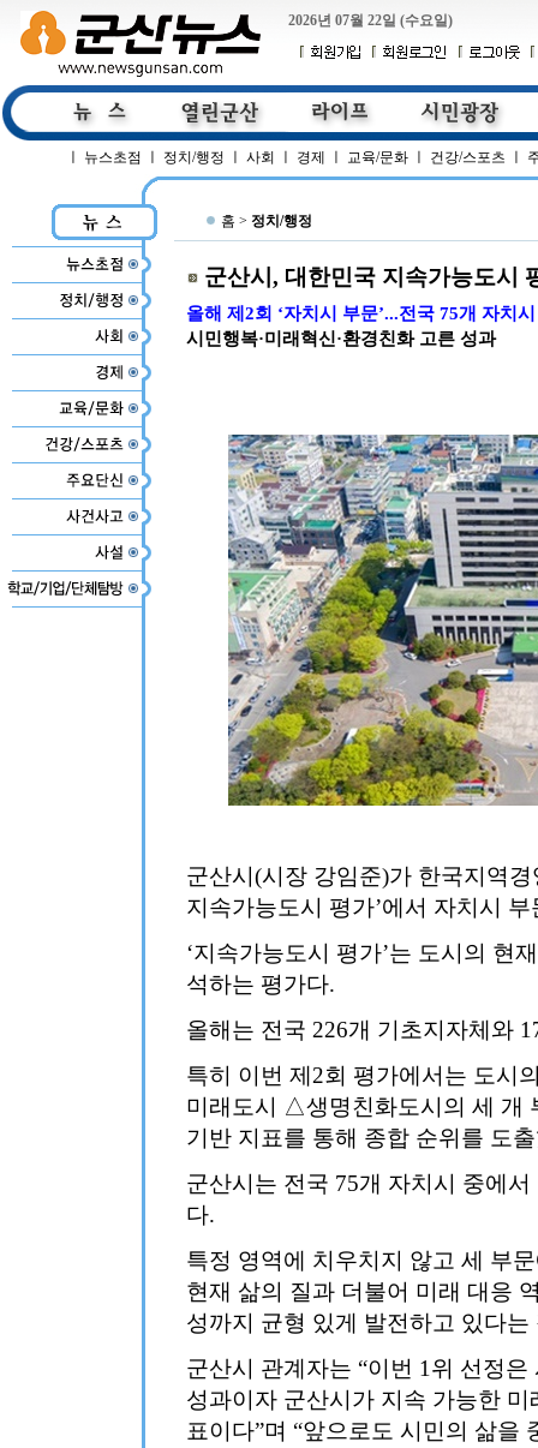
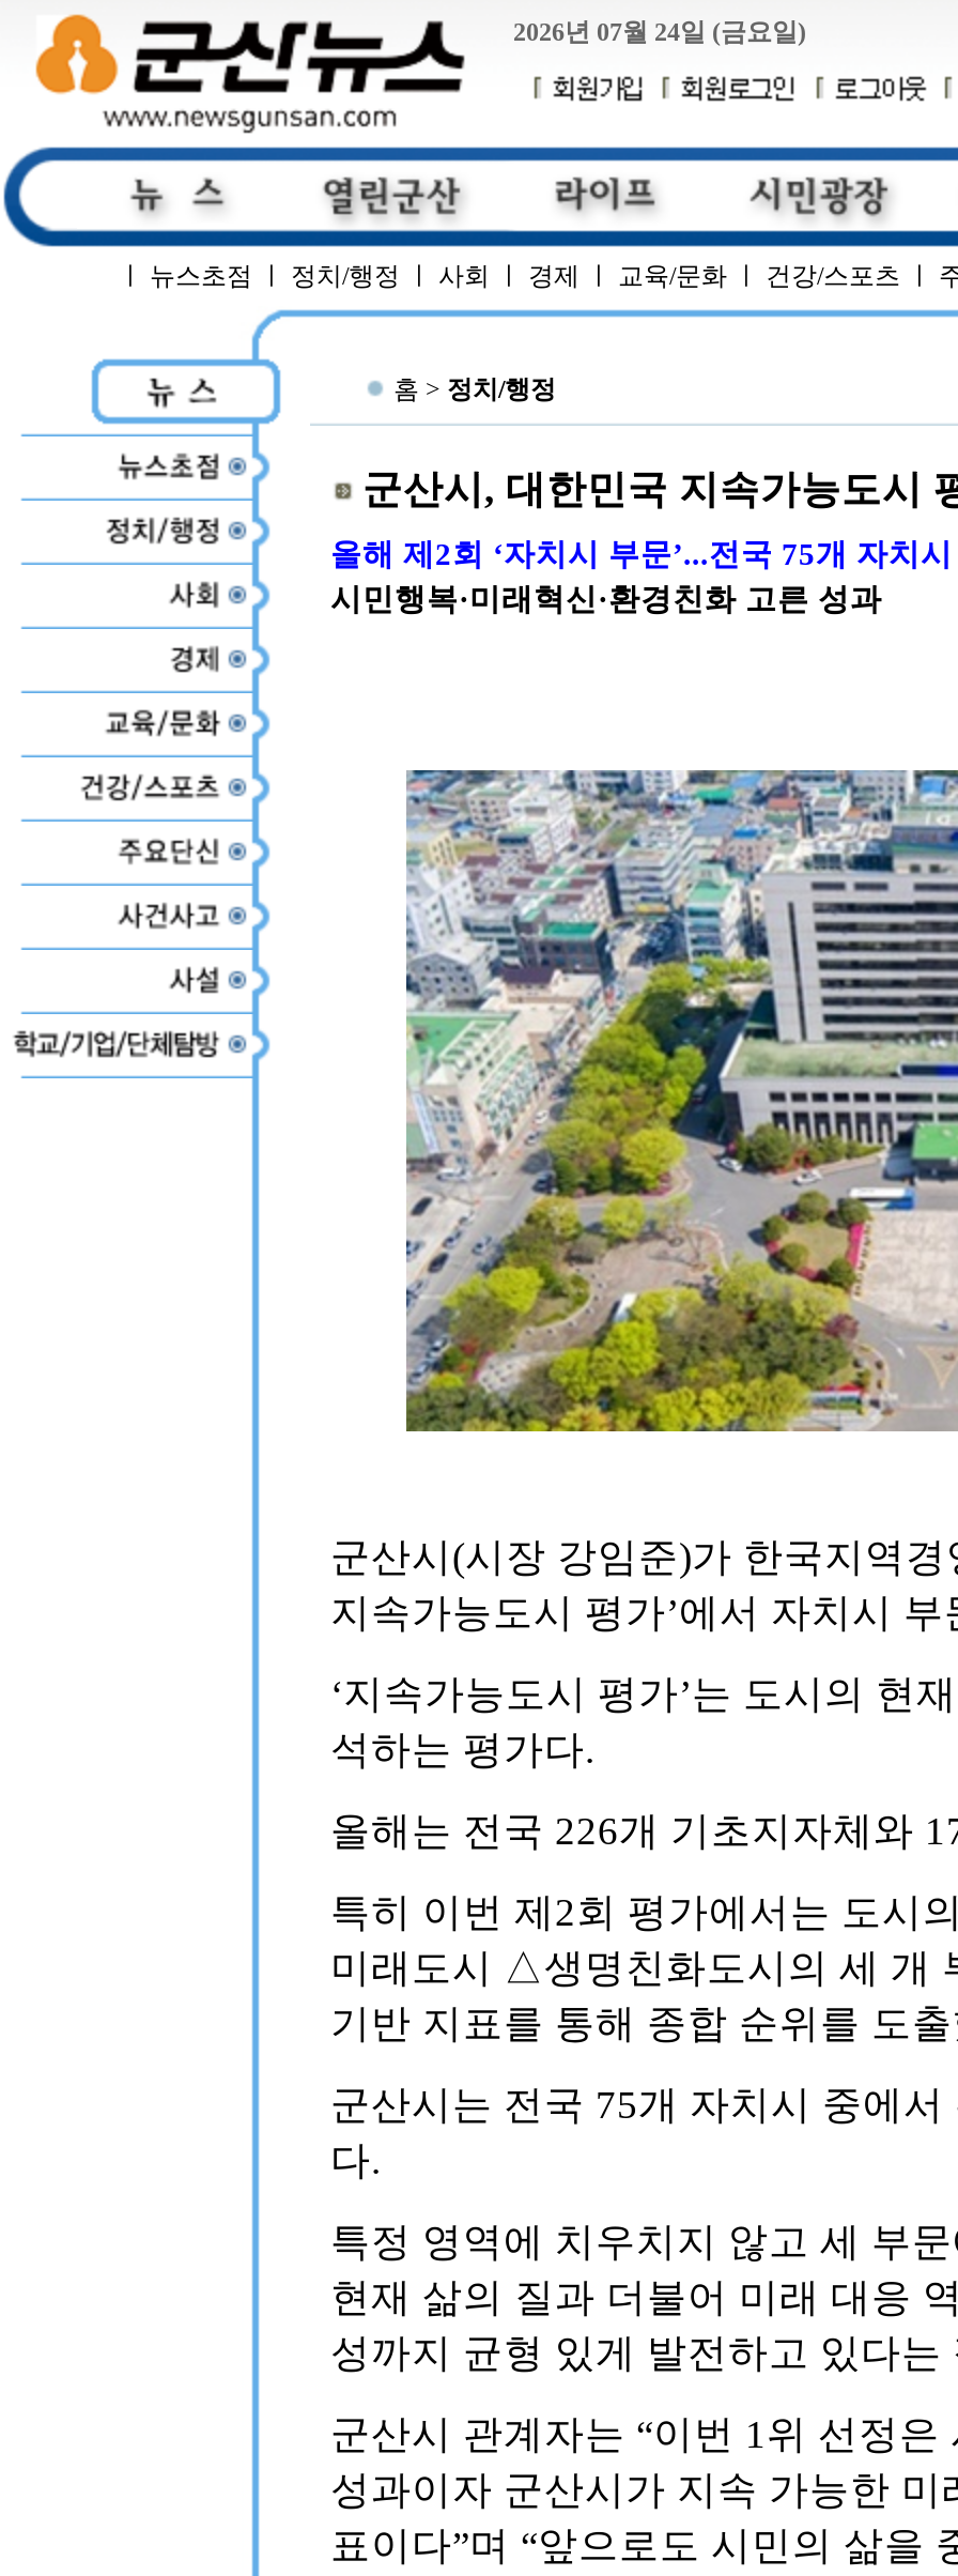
[288,12,453,29] 2026년 07월 22일 (수요일) -> [513,17,806,47] 2026년 07월 24일 (금요일)

